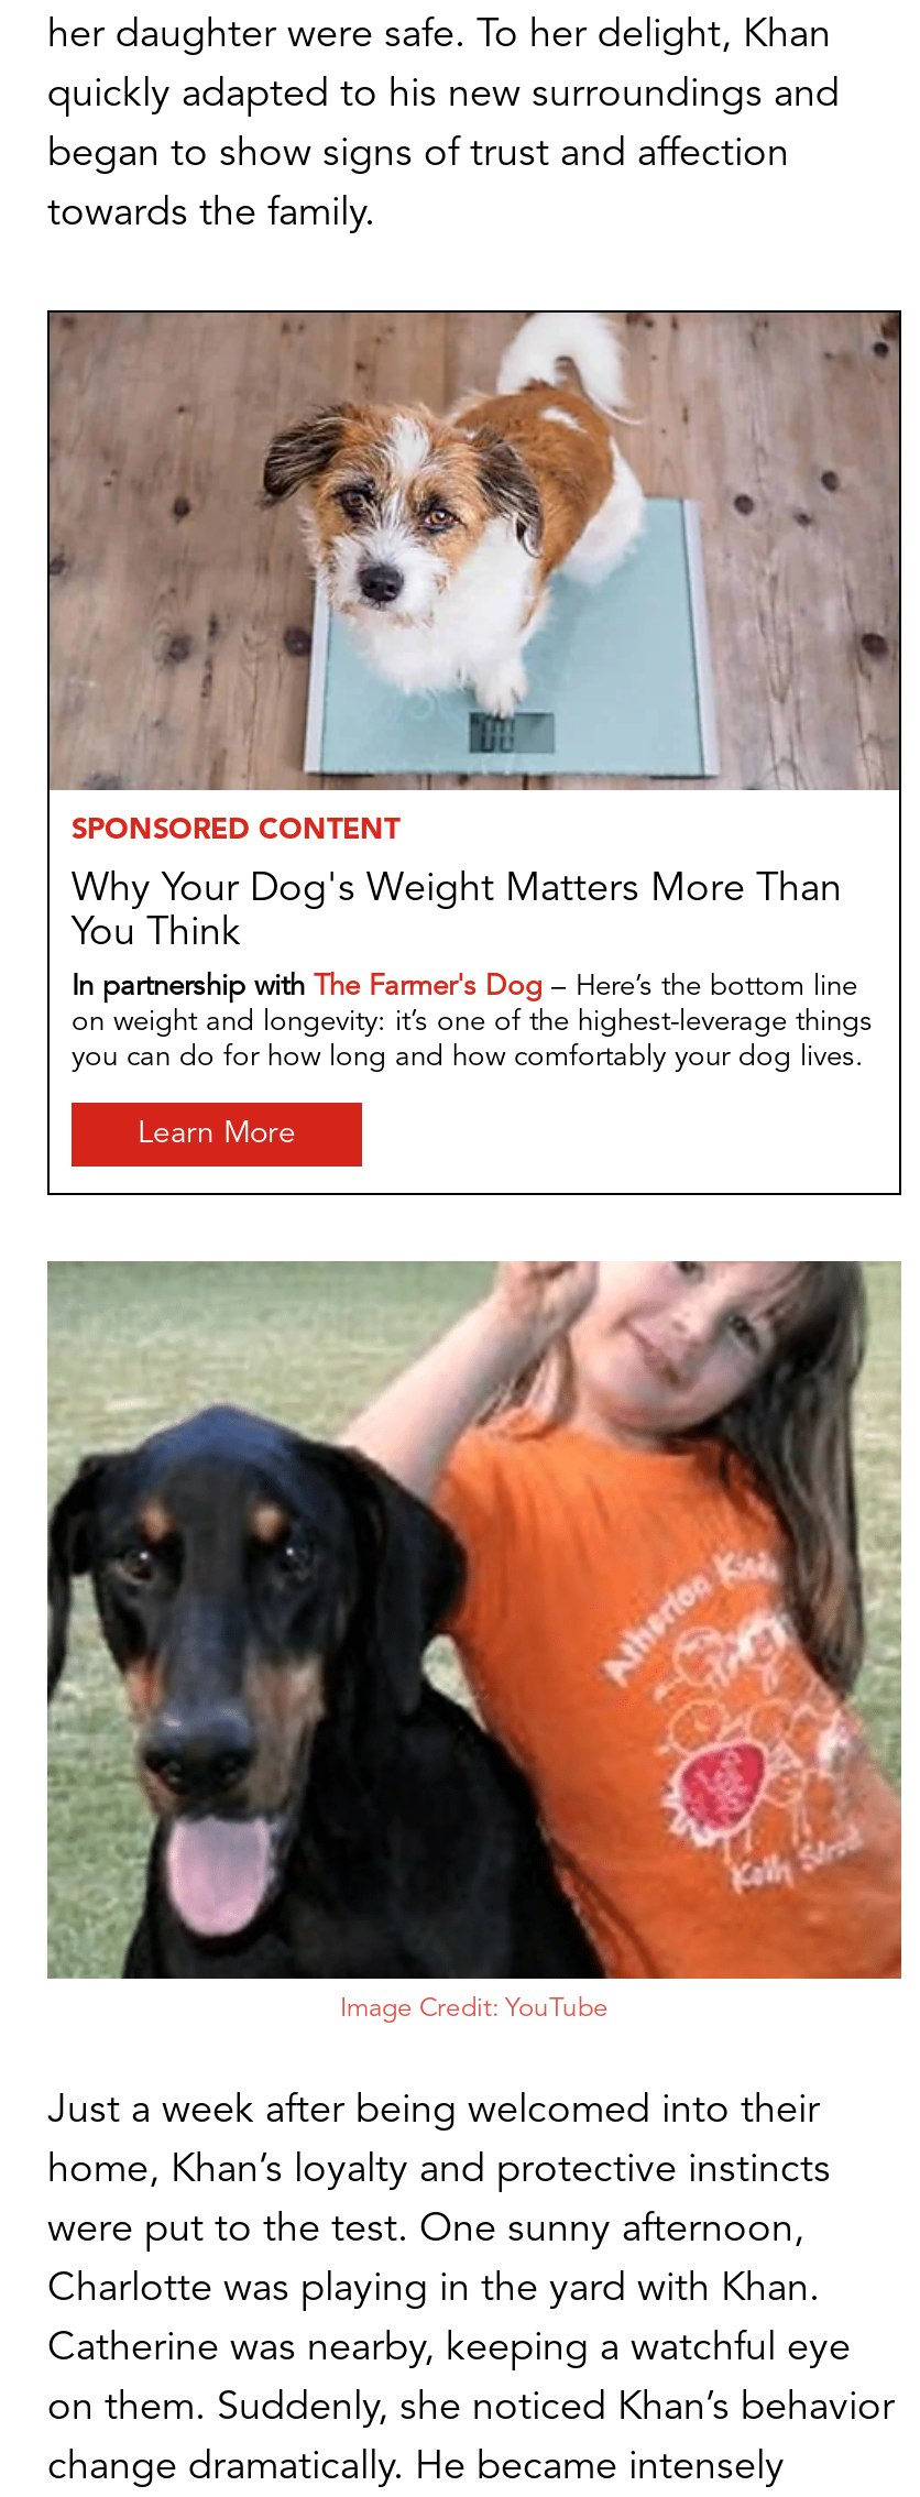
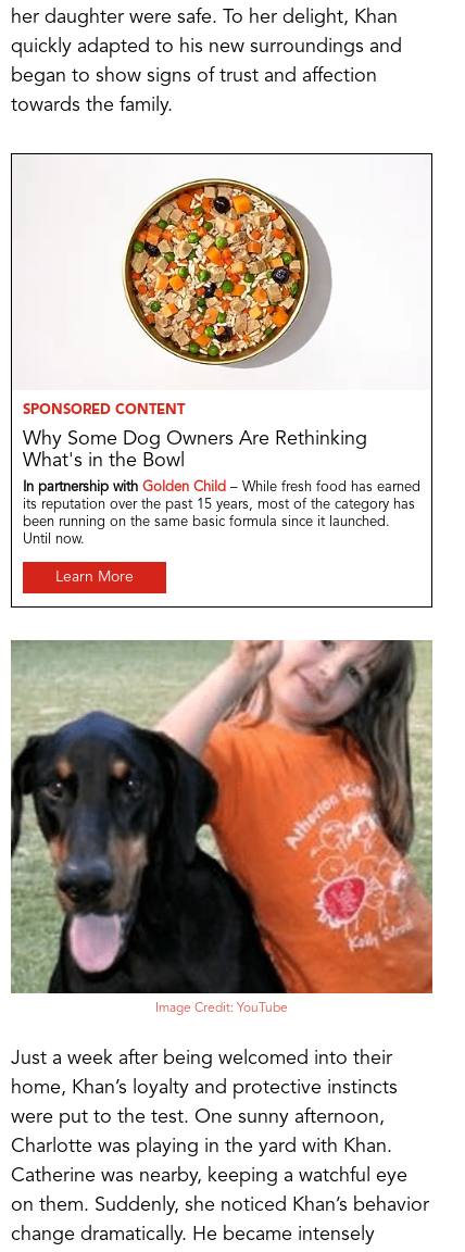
[47,310,901,954] [image] | Why Your Dog's Weight Matters More Than | You Think -> [11,153,432,471] [image] | Why Some Dog Owners Are Rethinking | What's in the Bowl
[72,973,873,1073] In partnership with The Farmer's Dog – Here’s the bottom line | on weight and longevity: it’s one of the highest-leverage things | you can do for how long and how comfortably your dog lives. -> [23,481,420,547] In partnership with Golden Child – While fresh food has earned | its reputation over the past 15 years, most of the category has | been running on the same basic formula since it launched. | Until now.

